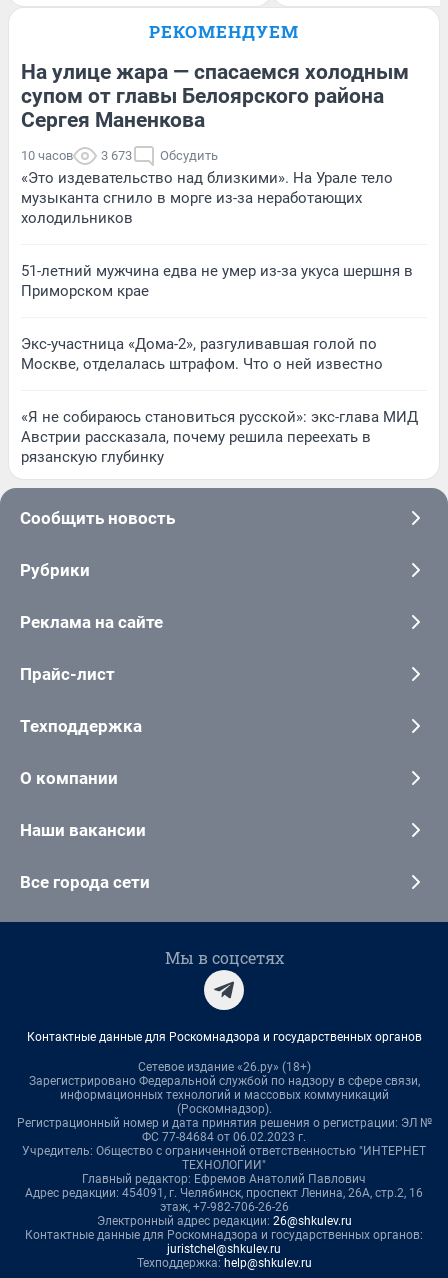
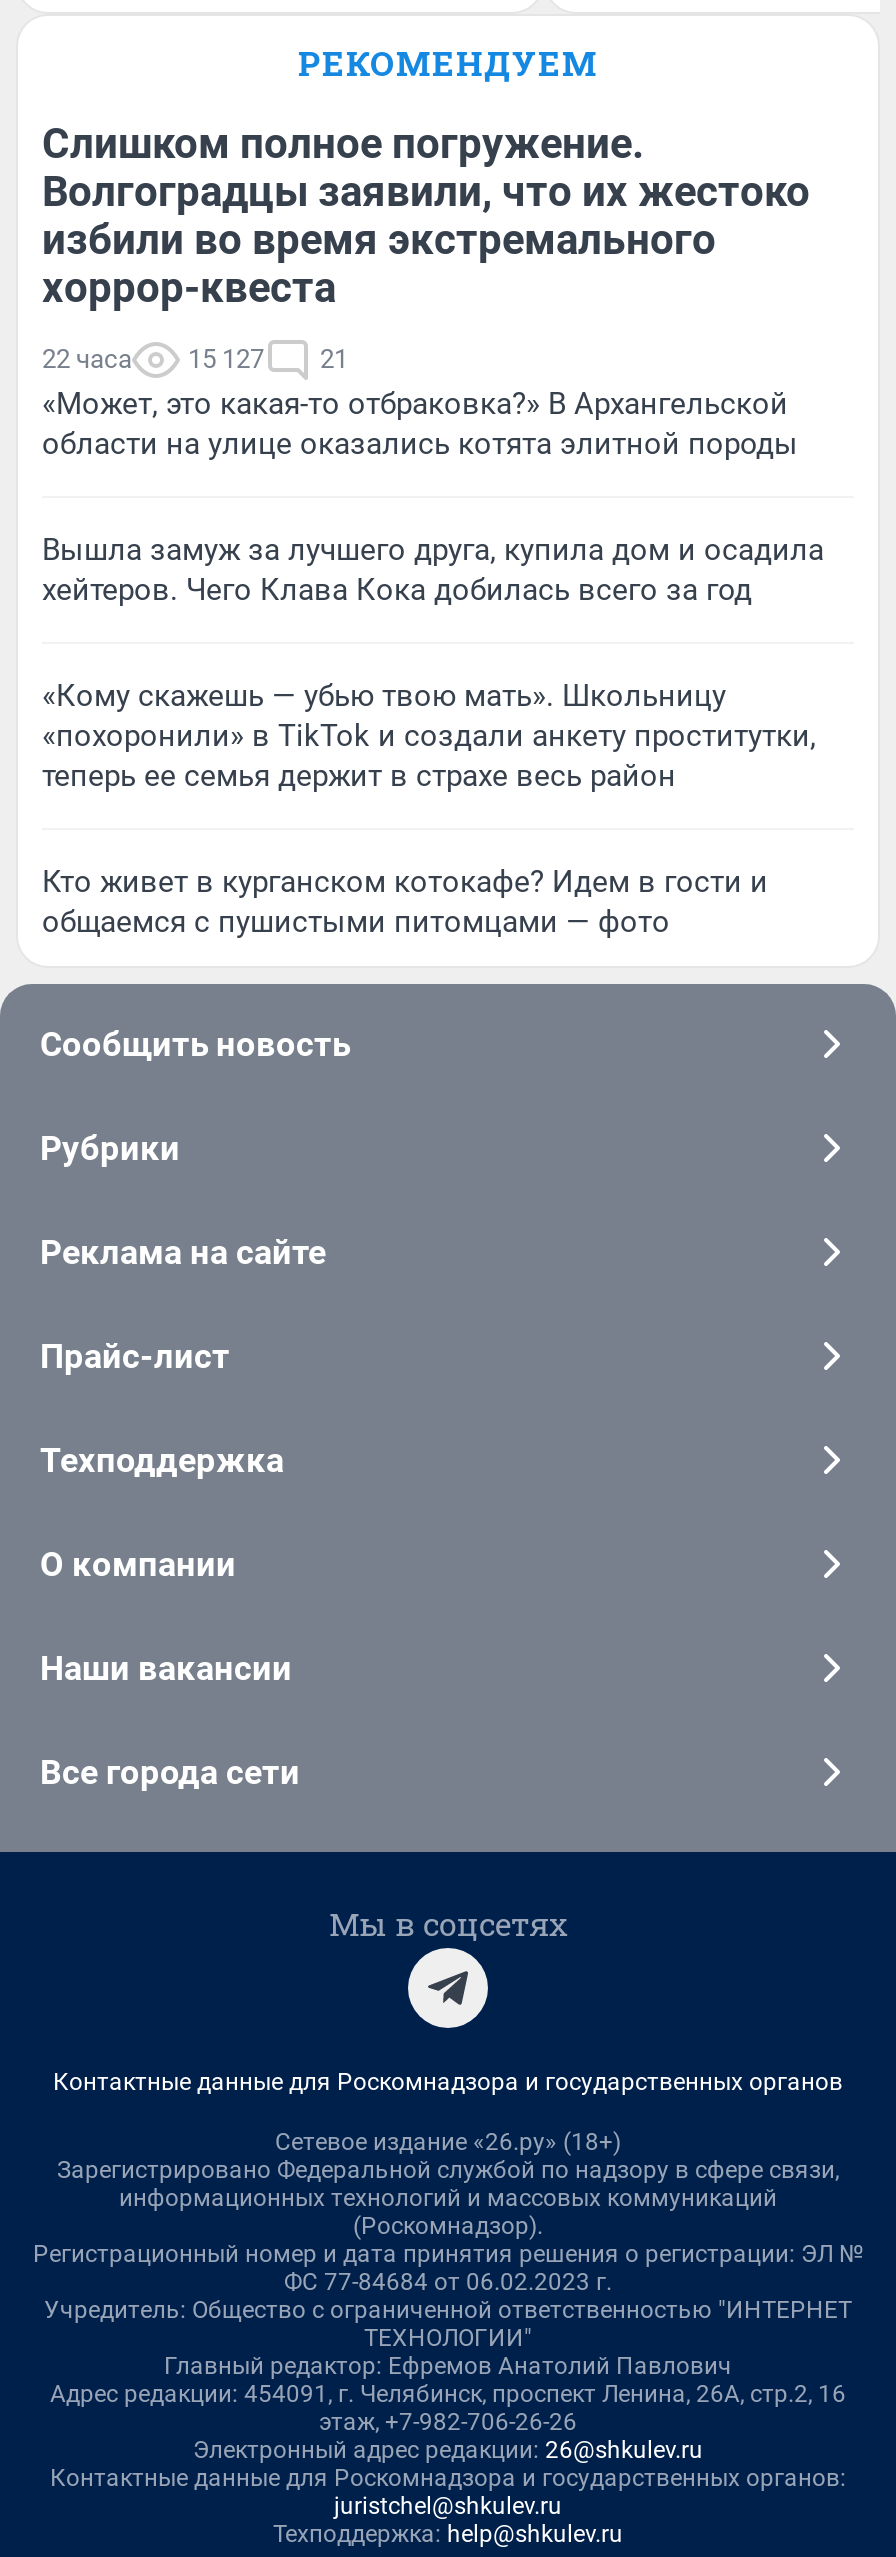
[21,60,409,132] На улице жара — спасаемся холодным | супом от главы Белоярского района | Сергея Маненкова -> [42,120,810,312] Слишком полное погружение. | Волгоградцы заявили, что их жестоко | избили во время экстремального | хоррор-квеста
[21,148,393,227] 10 часов | 3 673 | Обсудить | «Это издевательство над близкими». На Урале тело | музыканта сгнило в морге из-за неработающих | холодильников -> [42,344,798,462] 22 часа | 15 127 | 21 | «Может, это какая-то отбраковка?» В Архангельской | области на улице оказались котята элитной породы
[21,262,413,300] 51-летний мужчина едва не умер из-за укуса шершня в | Приморском крае -> [42,532,824,608] Вышла замуж за лучшего друга, купила дом и осадила | хейтеров. Чего Клава Кока добилась всего за год
[21,335,383,373] Экс-участница «Дома-2», разгуливавшая голой по | Москве, отделалась штрафом. Что о ней известно -> [42,678,816,794] «Кому скажешь — убью твою мать». Школьницу | «похоронили» в TikTok и создали анкету проститутки, | теперь ее семья держит в страхе весь район
[21,408,418,466] «Я не собираюсь становиться русской»: экс-глава МИД | Австрии рассказала, почему решила переехать в | рязанскую глубинку -> [42,864,768,940] Кто живет в курганском котокафе? Идем в гости и | общаемся с пушистыми питомцами — фото

